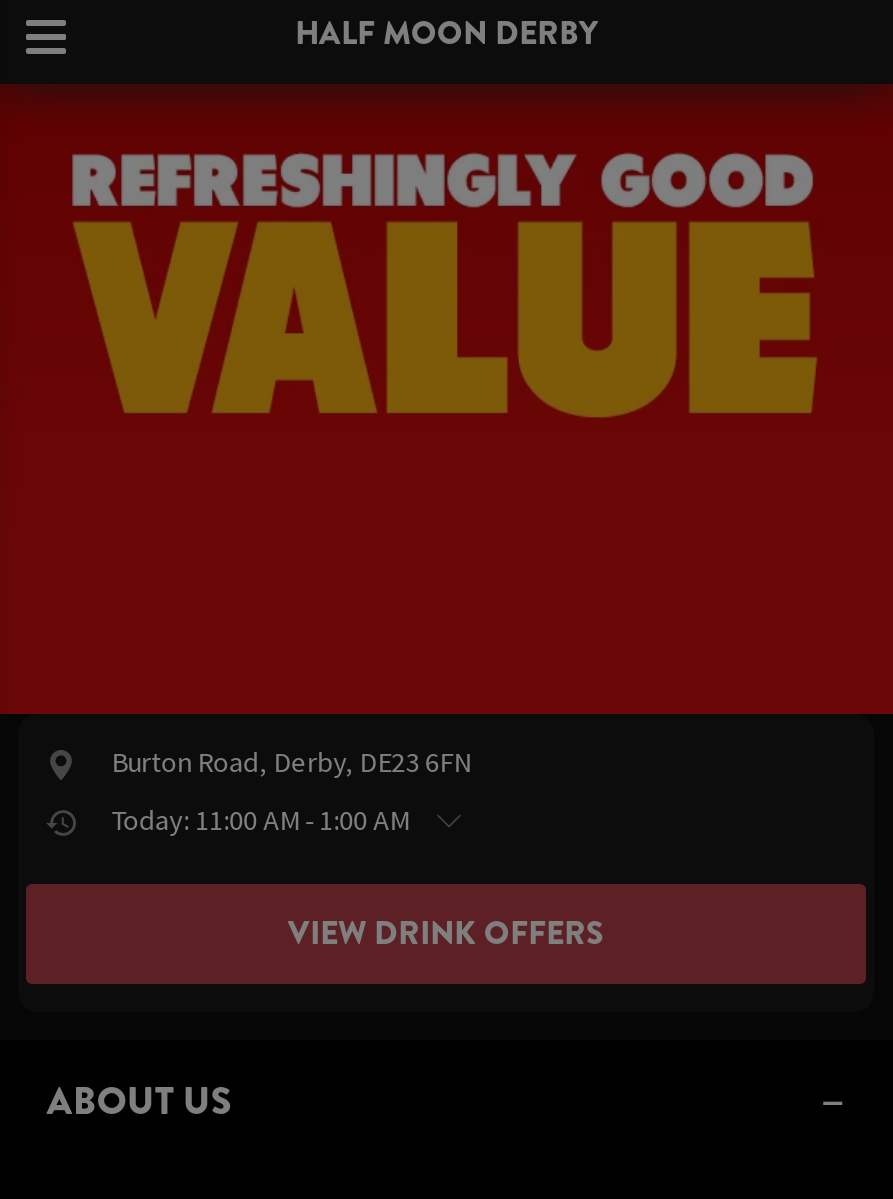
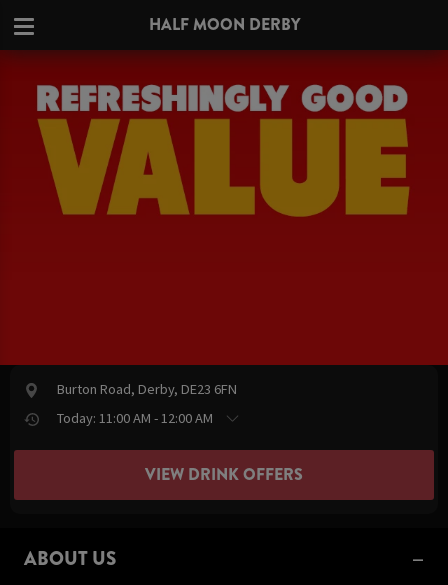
[111,801,409,837] Today: 11:00 AM - 1:00 AM -> [57,409,213,427] Today: 11:00 AM - 12:00 AM

